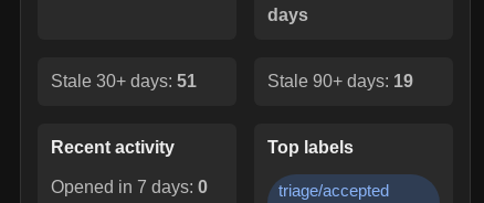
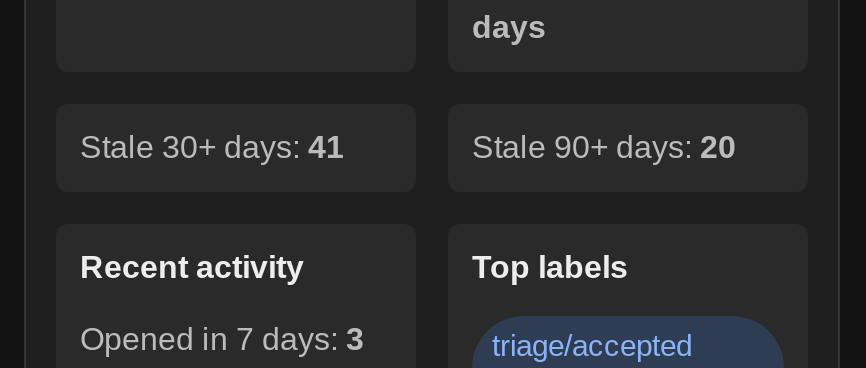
[51,71,197,90] Stale 30+ days: 51 -> [80,130,344,164] Stale 30+ days: 41
[267,71,413,90] Stale 90+ days: 19 -> [472,130,736,164] Stale 90+ days: 20
[51,177,208,196] Opened in 7 days: 0 -> [80,322,364,356] Opened in 7 days: 3

